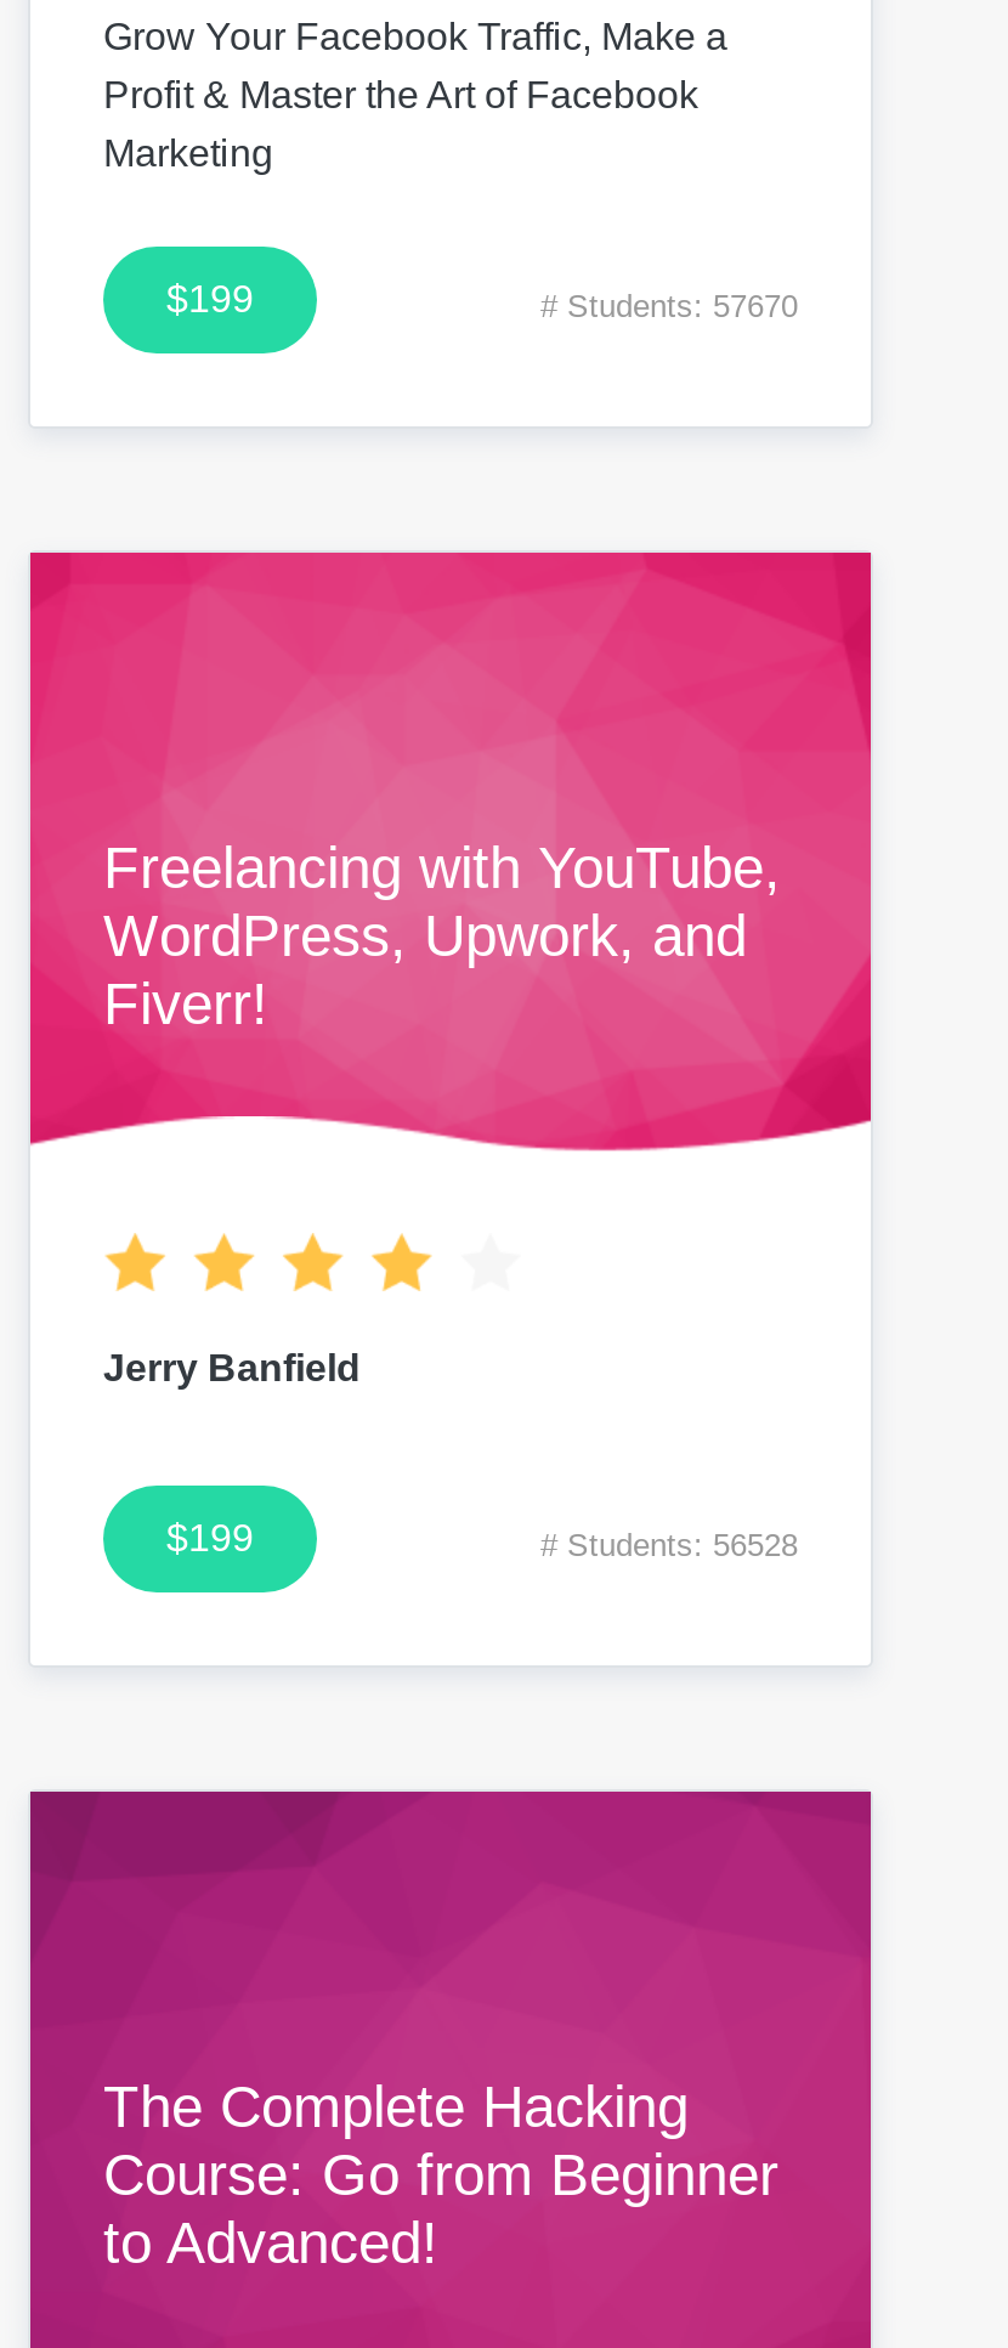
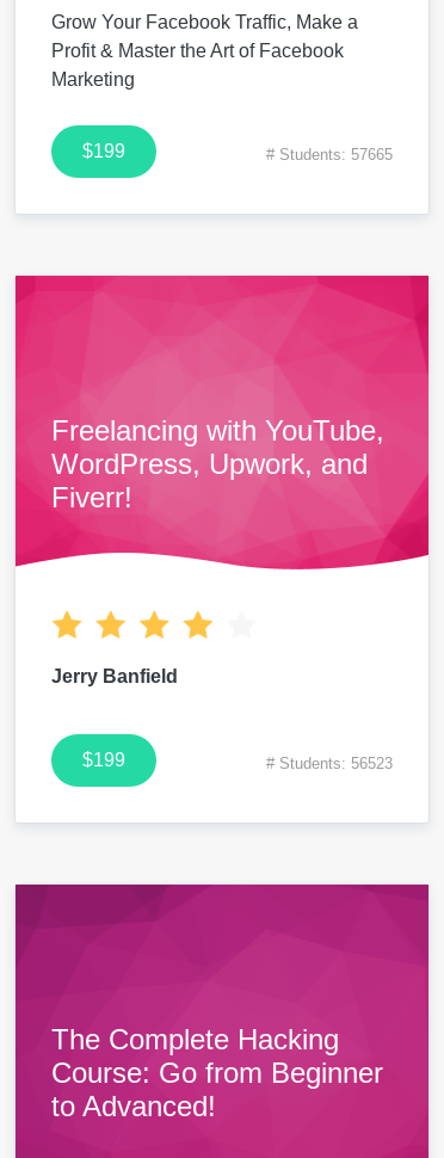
[540,287,798,323] # Students: 57670 -> [266,145,393,163] # Students: 57665
[540,1526,798,1562] # Students: 56528 -> [266,754,393,772] # Students: 56523

